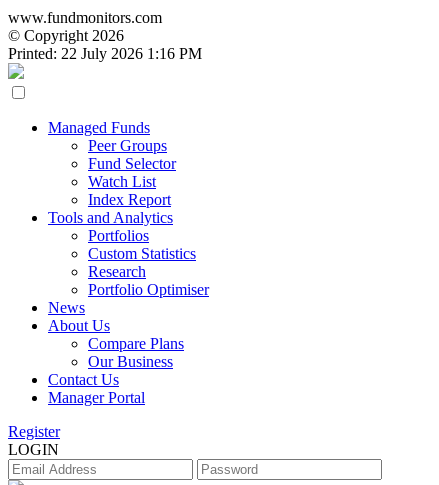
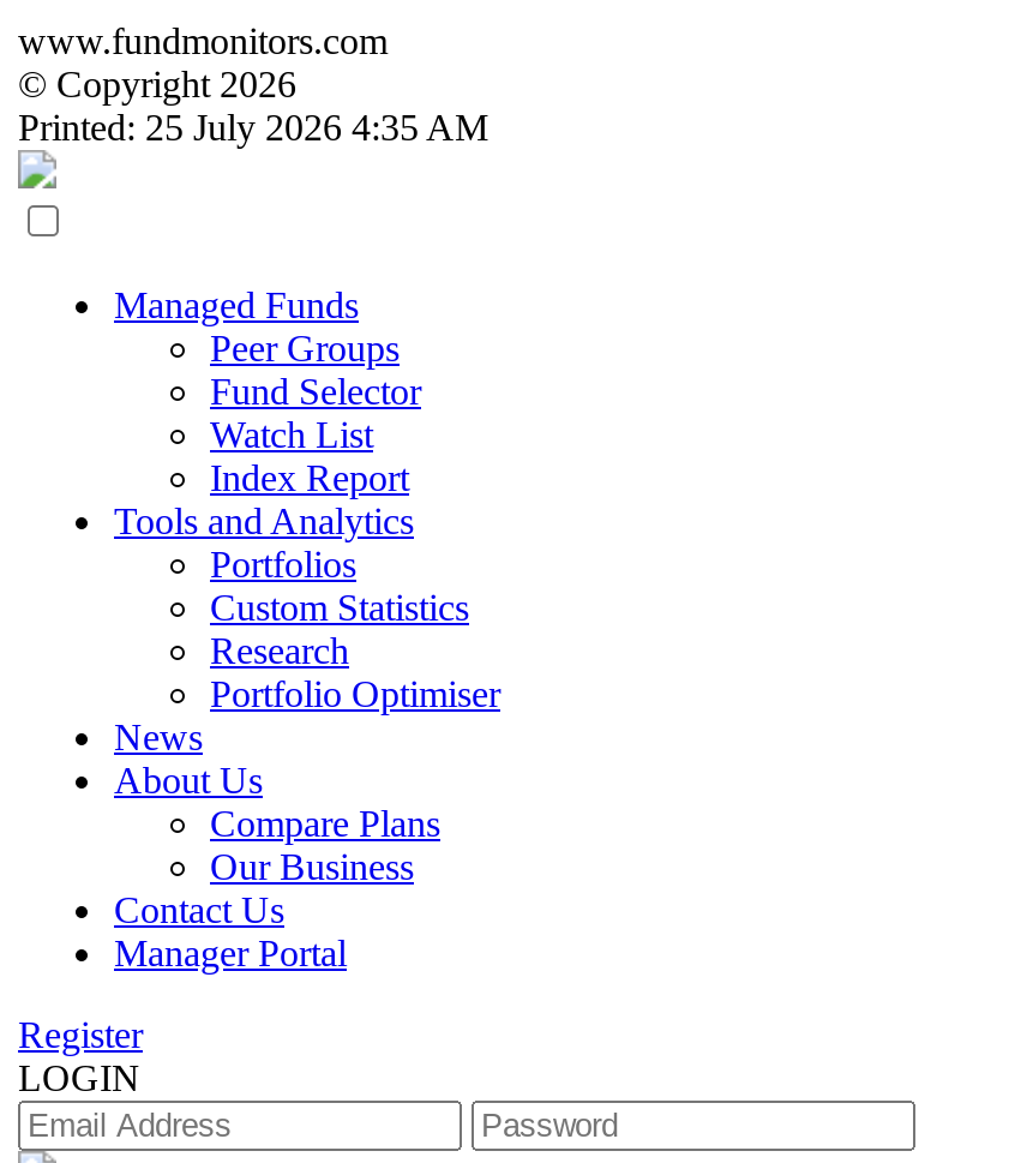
[8,45,202,62] Printed: 22 July 2026 1:16 PM -> [18,108,488,149] Printed: 25 July 2026 4:35 AM

